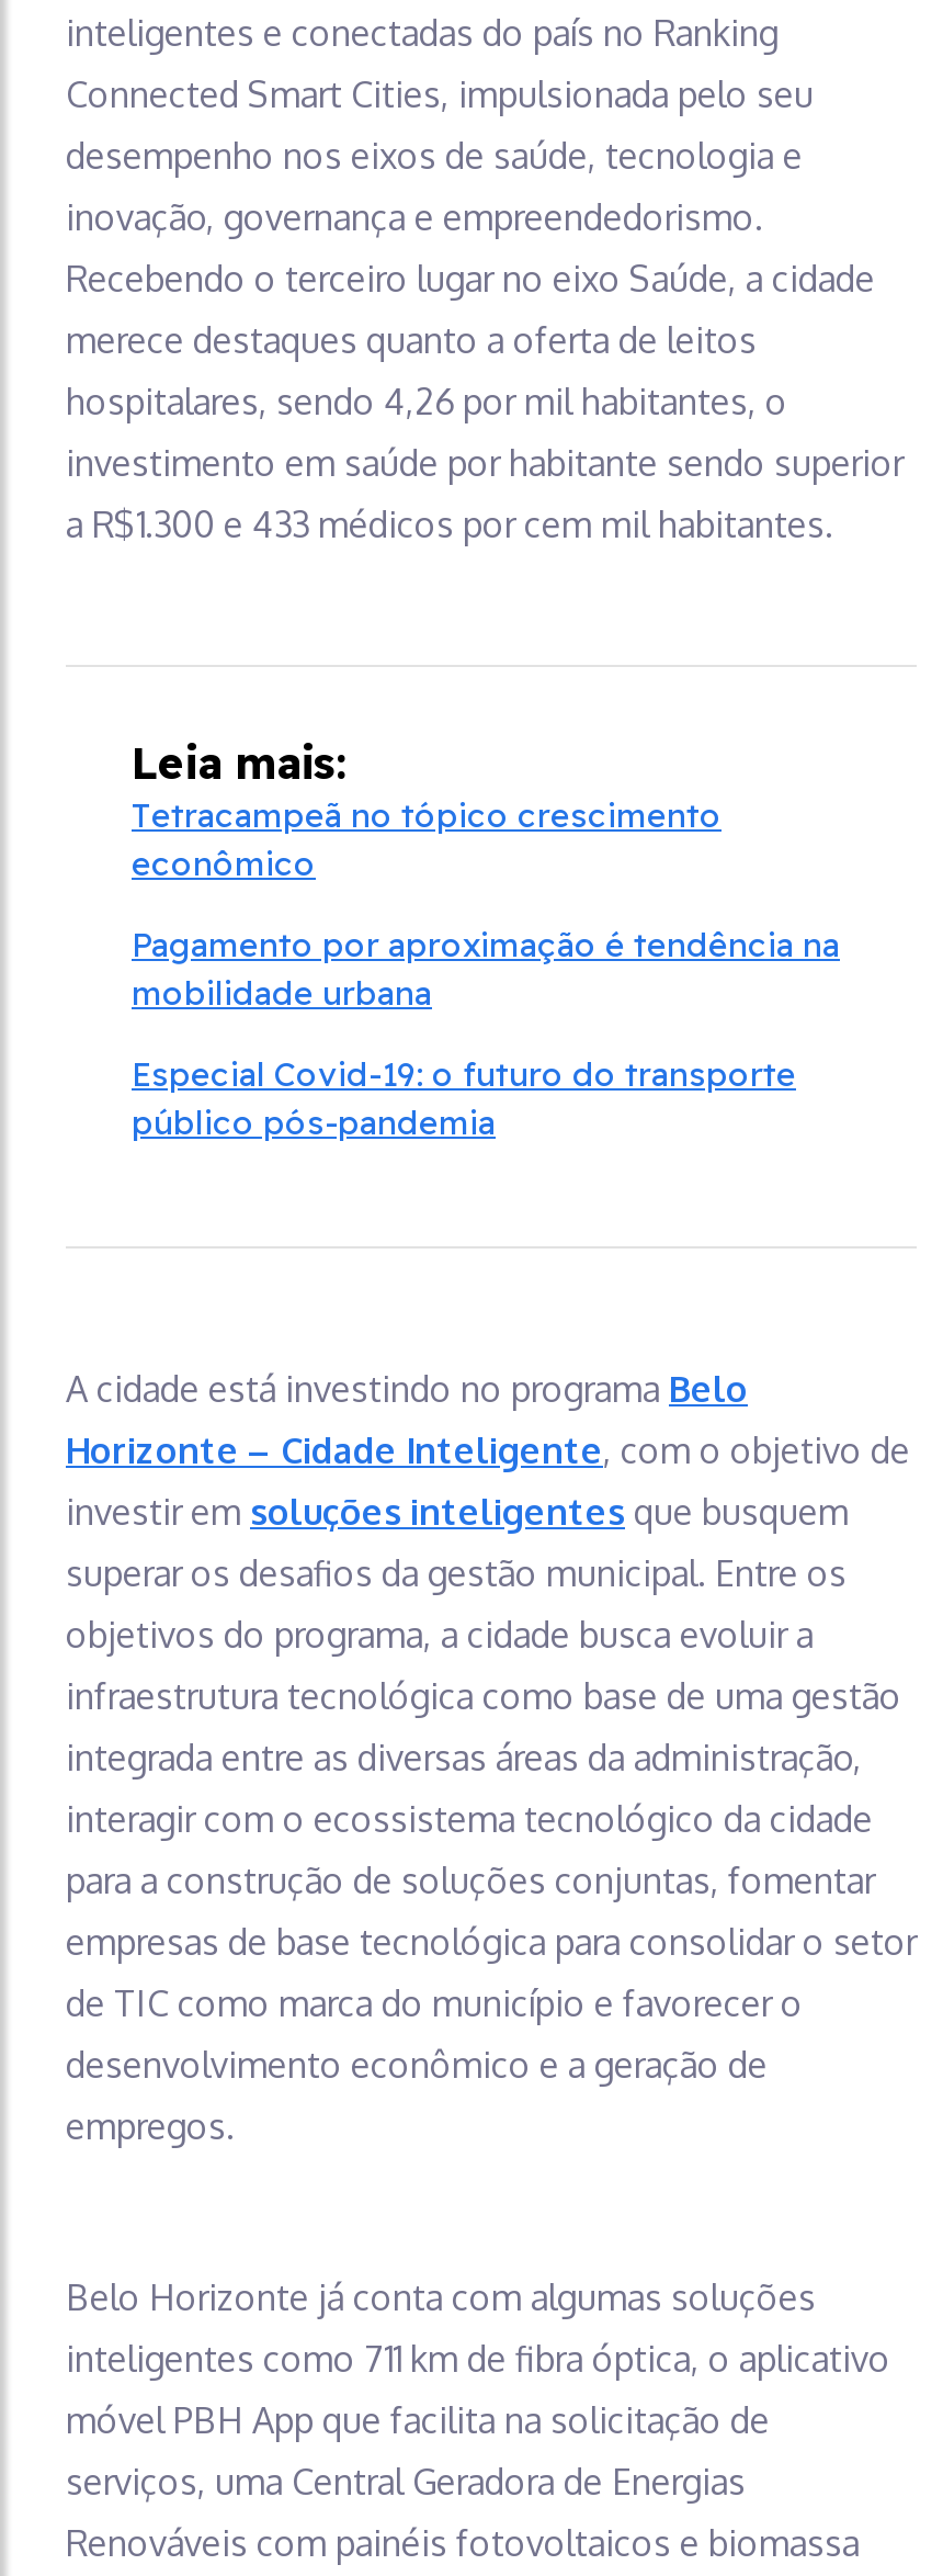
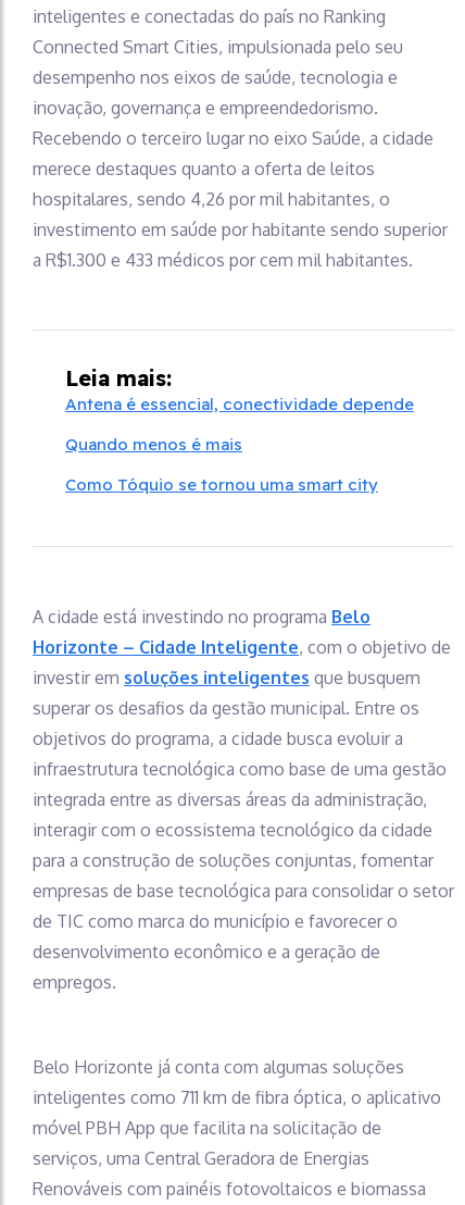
[132,795,722,885] Tetracampeã no tópico crescimento | econômico -> [65,394,414,415] Antena é essencial, conectividade depende
[132,925,840,1015] Pagamento por aproximação é tendência na | mobilidade urbana -> [65,434,242,455] Quando menos é mais
[132,1054,796,1144] Especial Covid-19: o futuro do transporte | público pós-pandemia -> [65,475,378,495] Como Tóquio se tornou uma smart city

